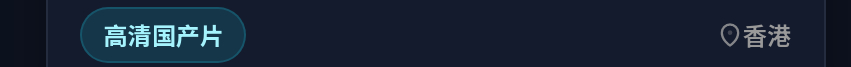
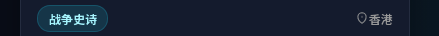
[104,18,224,52] 高清国产片 -> [49,10,97,27] 战争史诗

